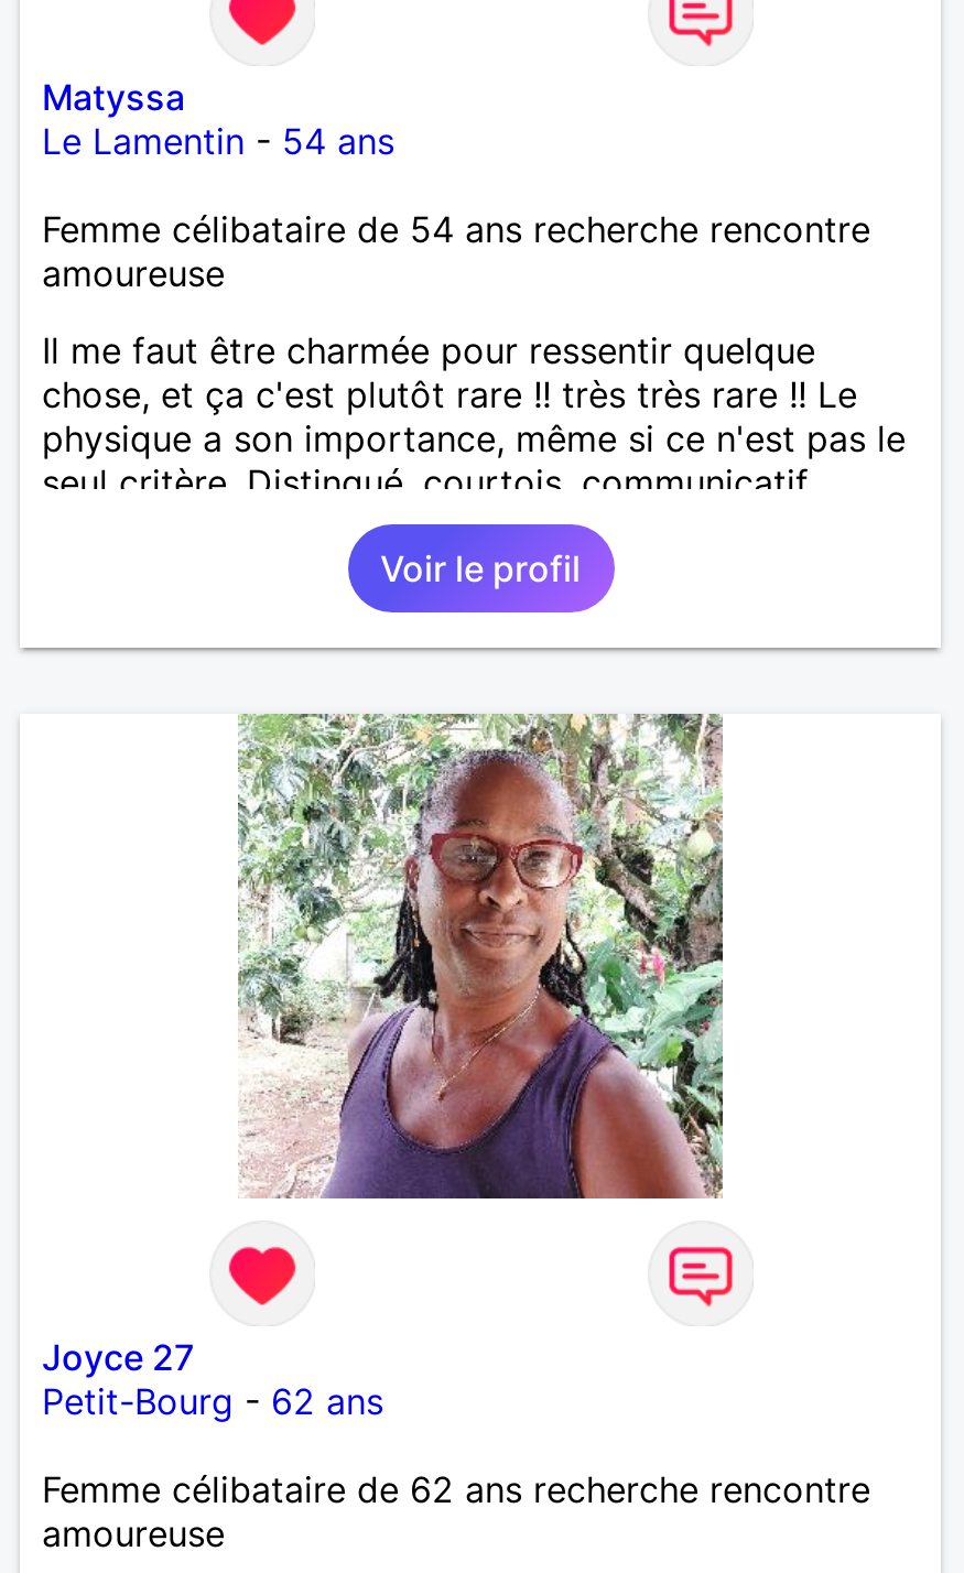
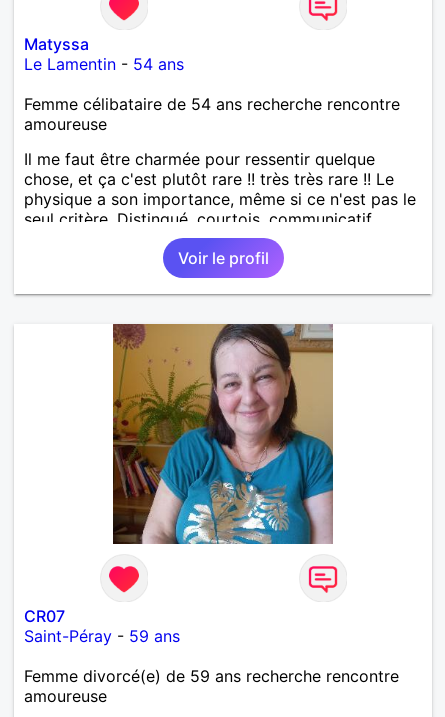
[236,712,725,1201] [image] -> [112,323,334,545] [image]
[42,1335,383,1423] Joyce 27 | Petit-Bourg - 62 ans -> [24,606,180,646] CR07 | Saint-Péray - 59 ans
[42,1467,870,1511] Femme célibataire de 62 ans recherche rencontre -> [24,666,399,686] Femme divorcé(e) de 59 ans recherche rencontre

